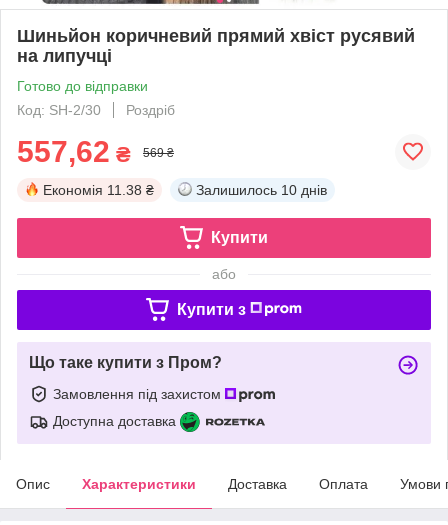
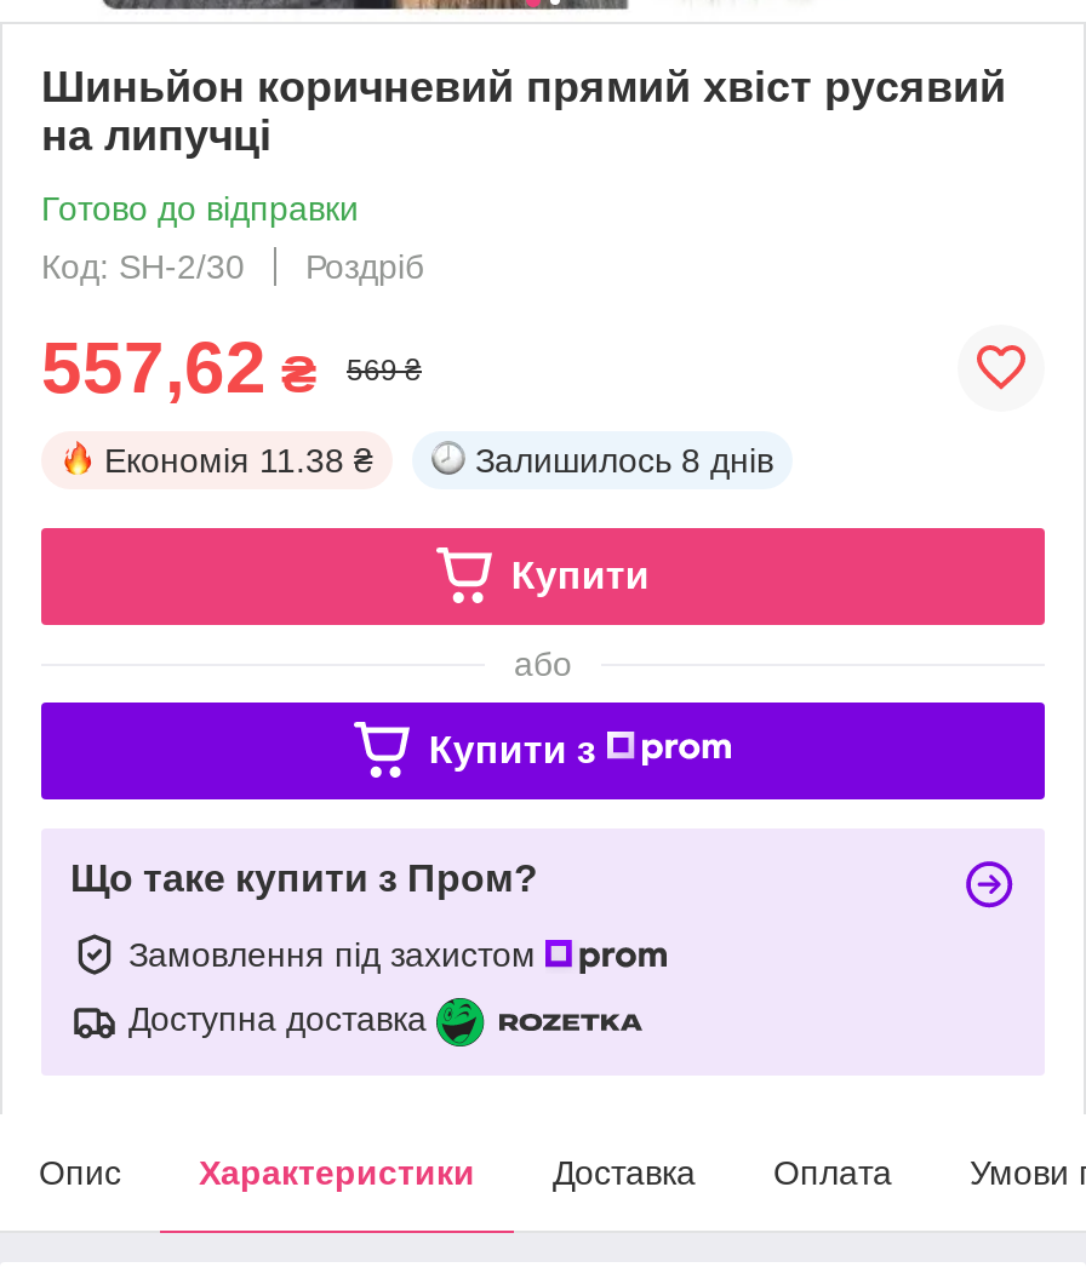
[196,182,327,198] Залишилось 10 днів -> [475,440,773,479] Залишилось 8 днів

